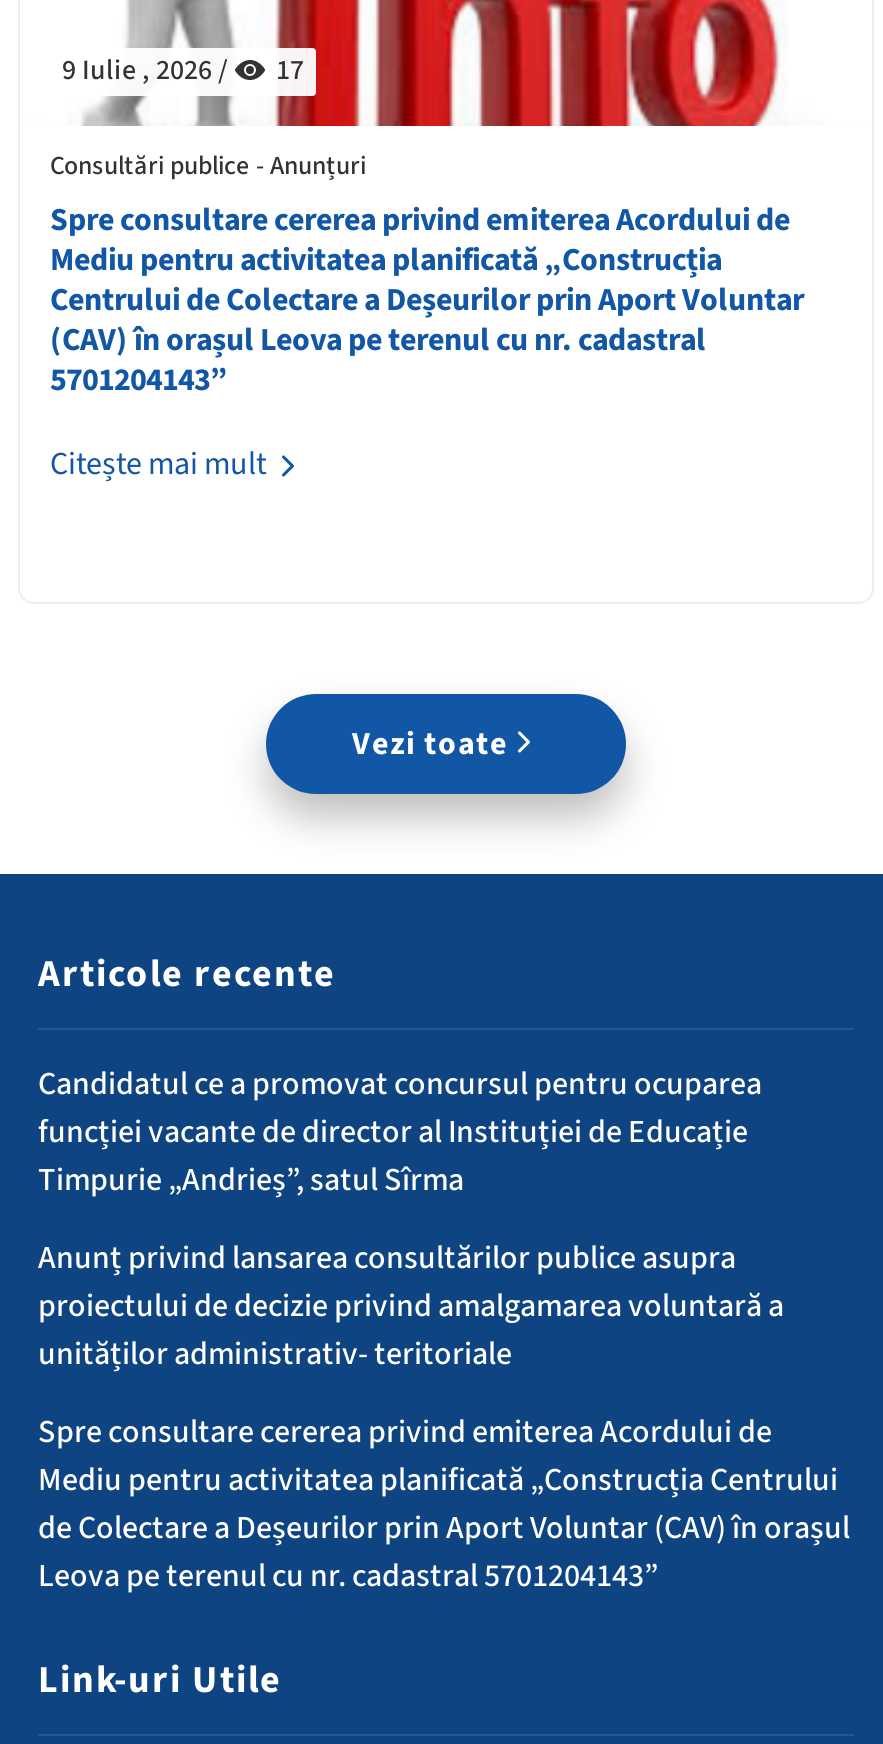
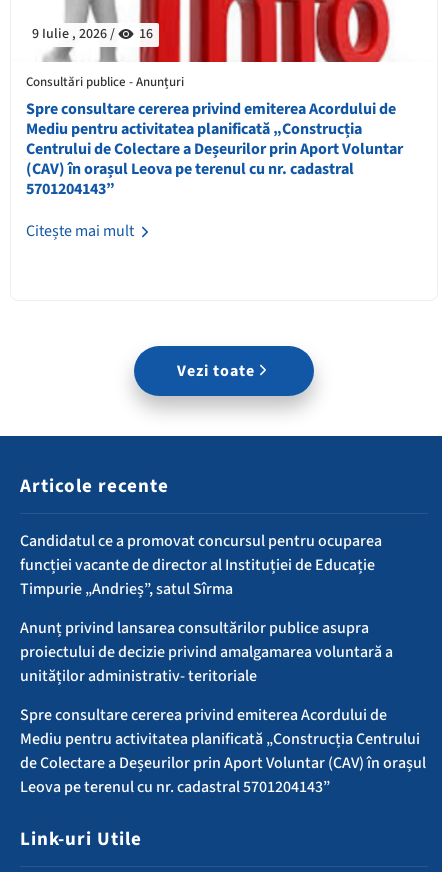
[62,49,304,89] 9 Iulie , 2026 / 17 -> [32,25,153,45] 9 Iulie , 2026 / 16

